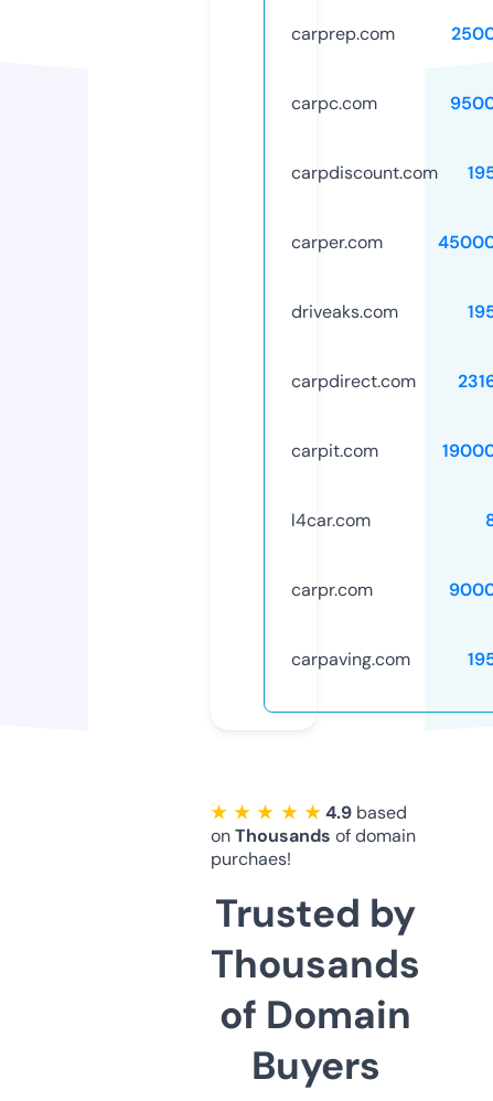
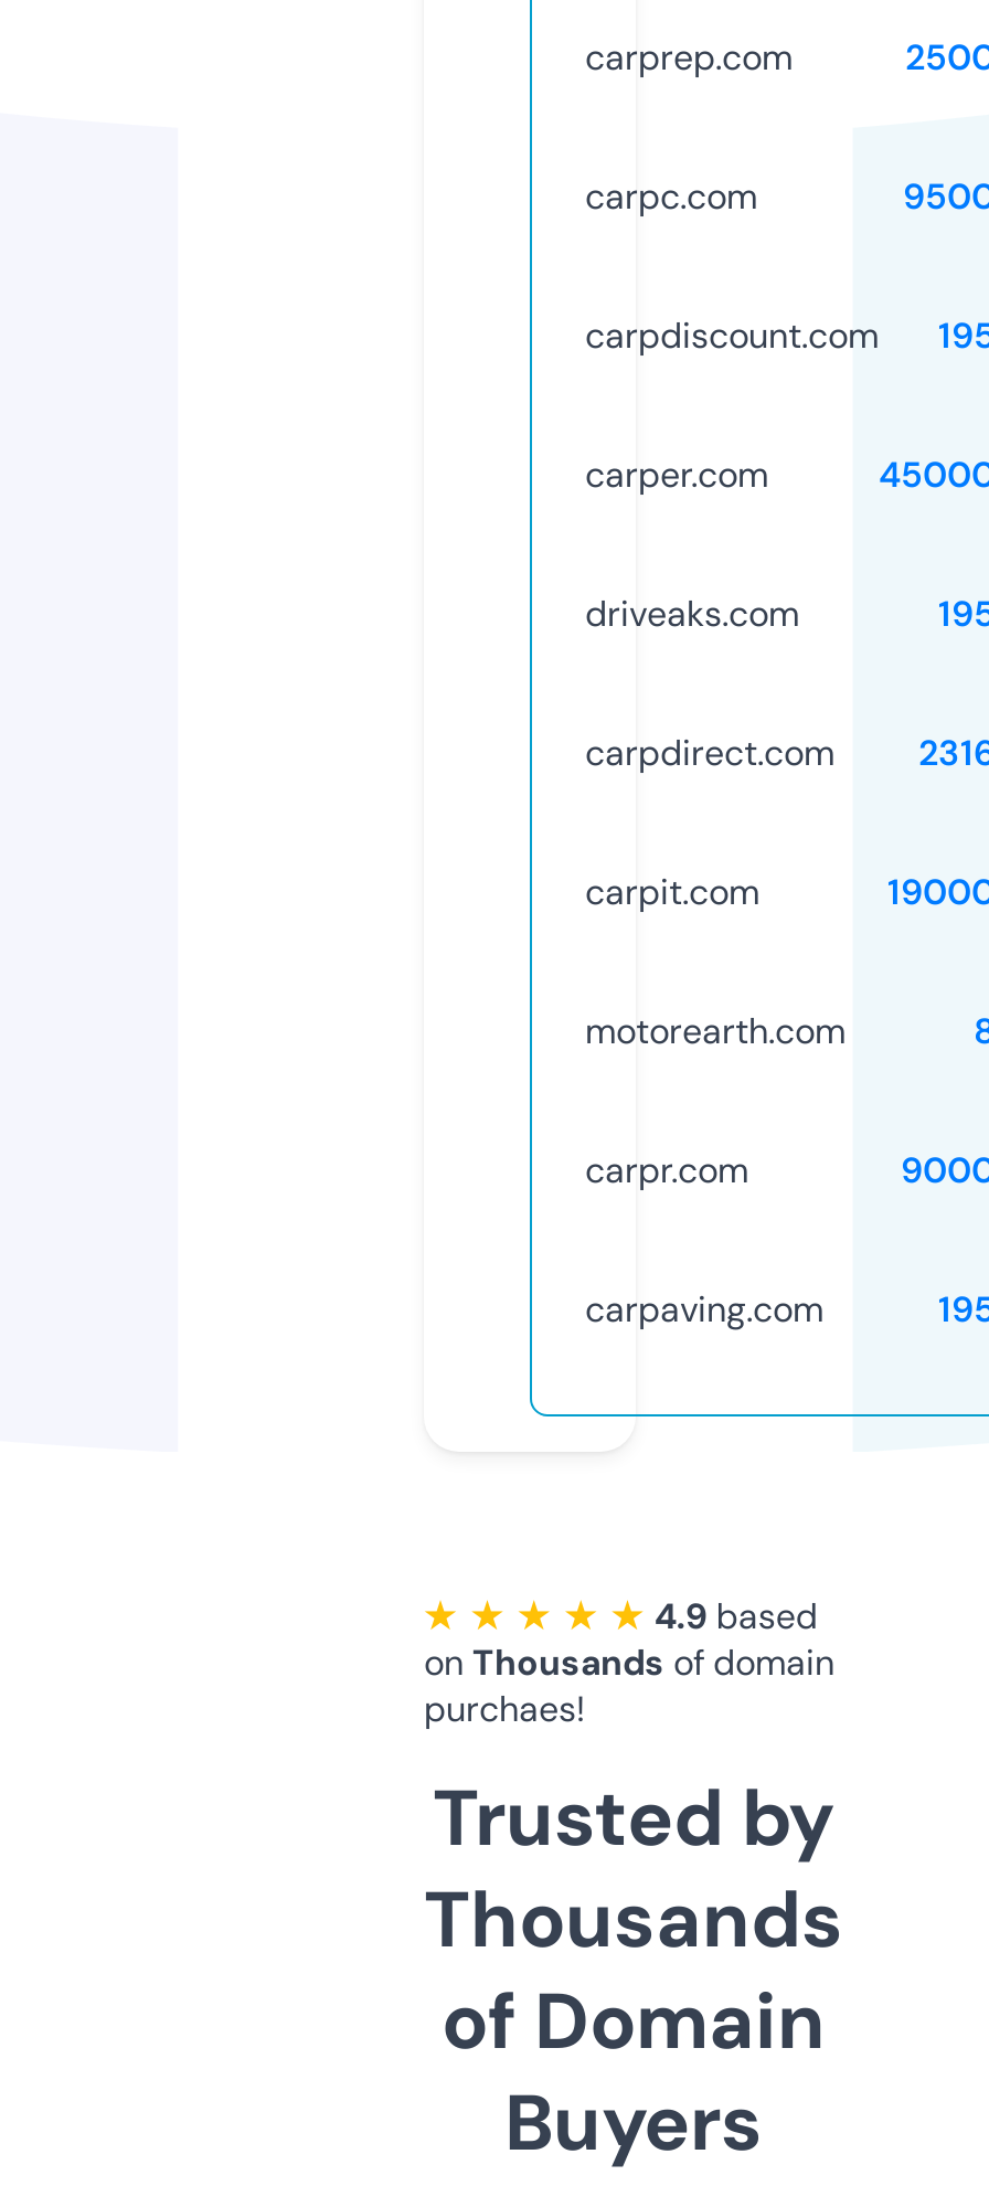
[291,508,371,532] l4car.com -> [585,1008,846,1054] motorearth.com

